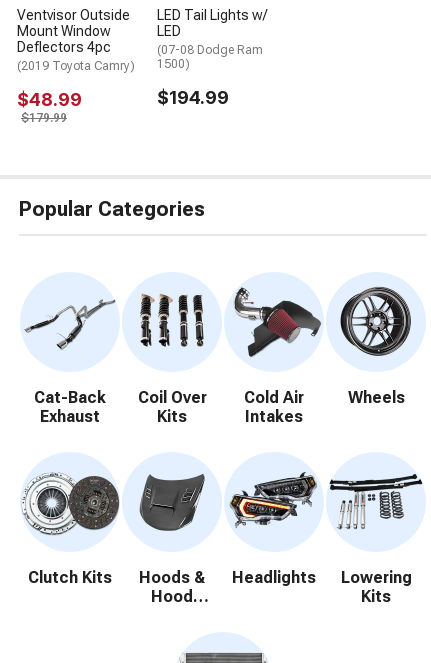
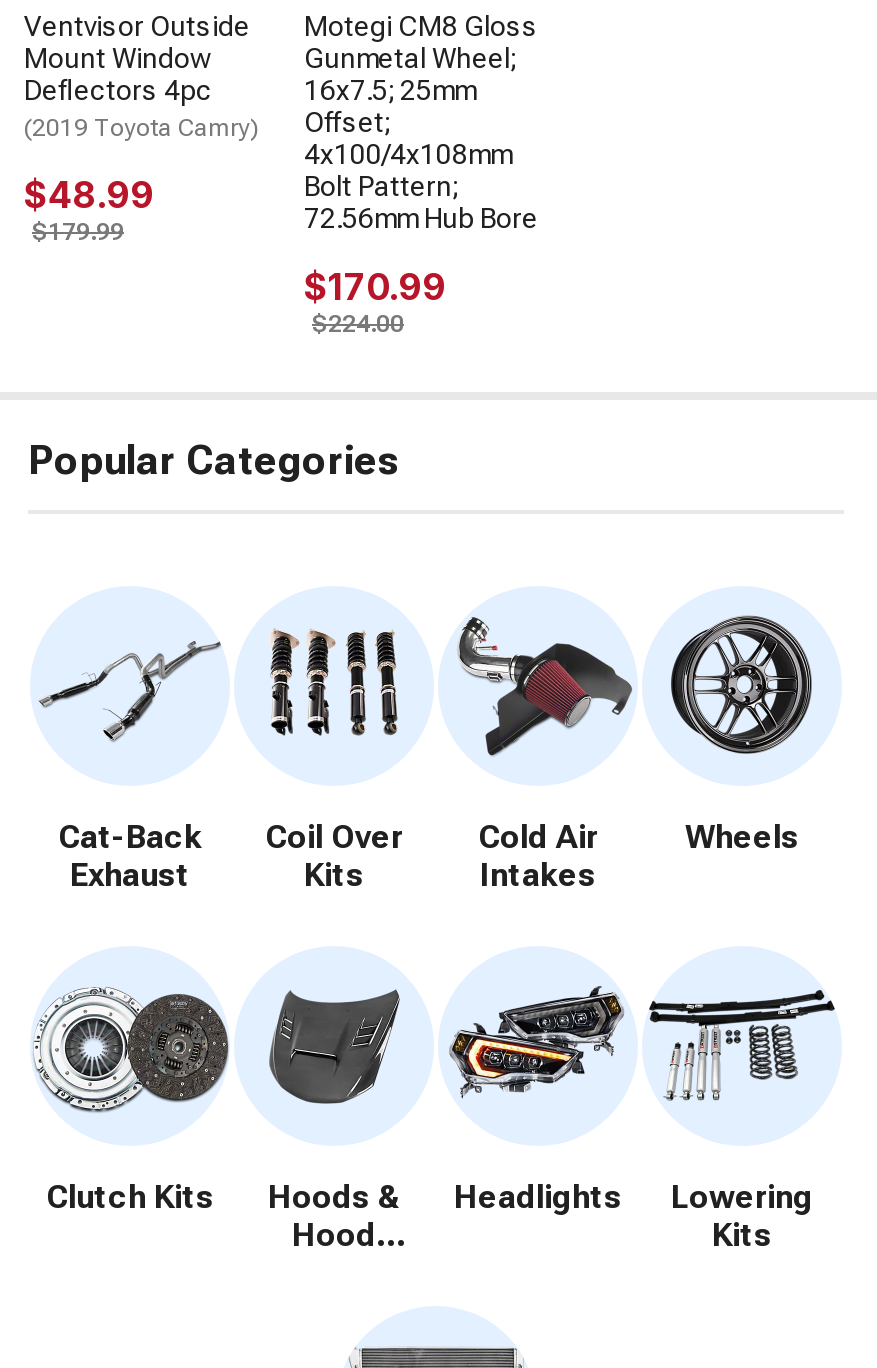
[157,7,267,71] LED Tail Lights w/ | LED | (07-08 Dodge Ram | 1500) -> [304,10,538,234] Motegi CM8 Gloss | Gunmetal Wheel; | 16x7.5; 25mm | Offset; | 4x100/4x108mm | Bolt Pattern; | 72.56mm Hub Bore
[157,87,229,108] $194.99 -> [304,266,446,338] $170.99 | $224.00

